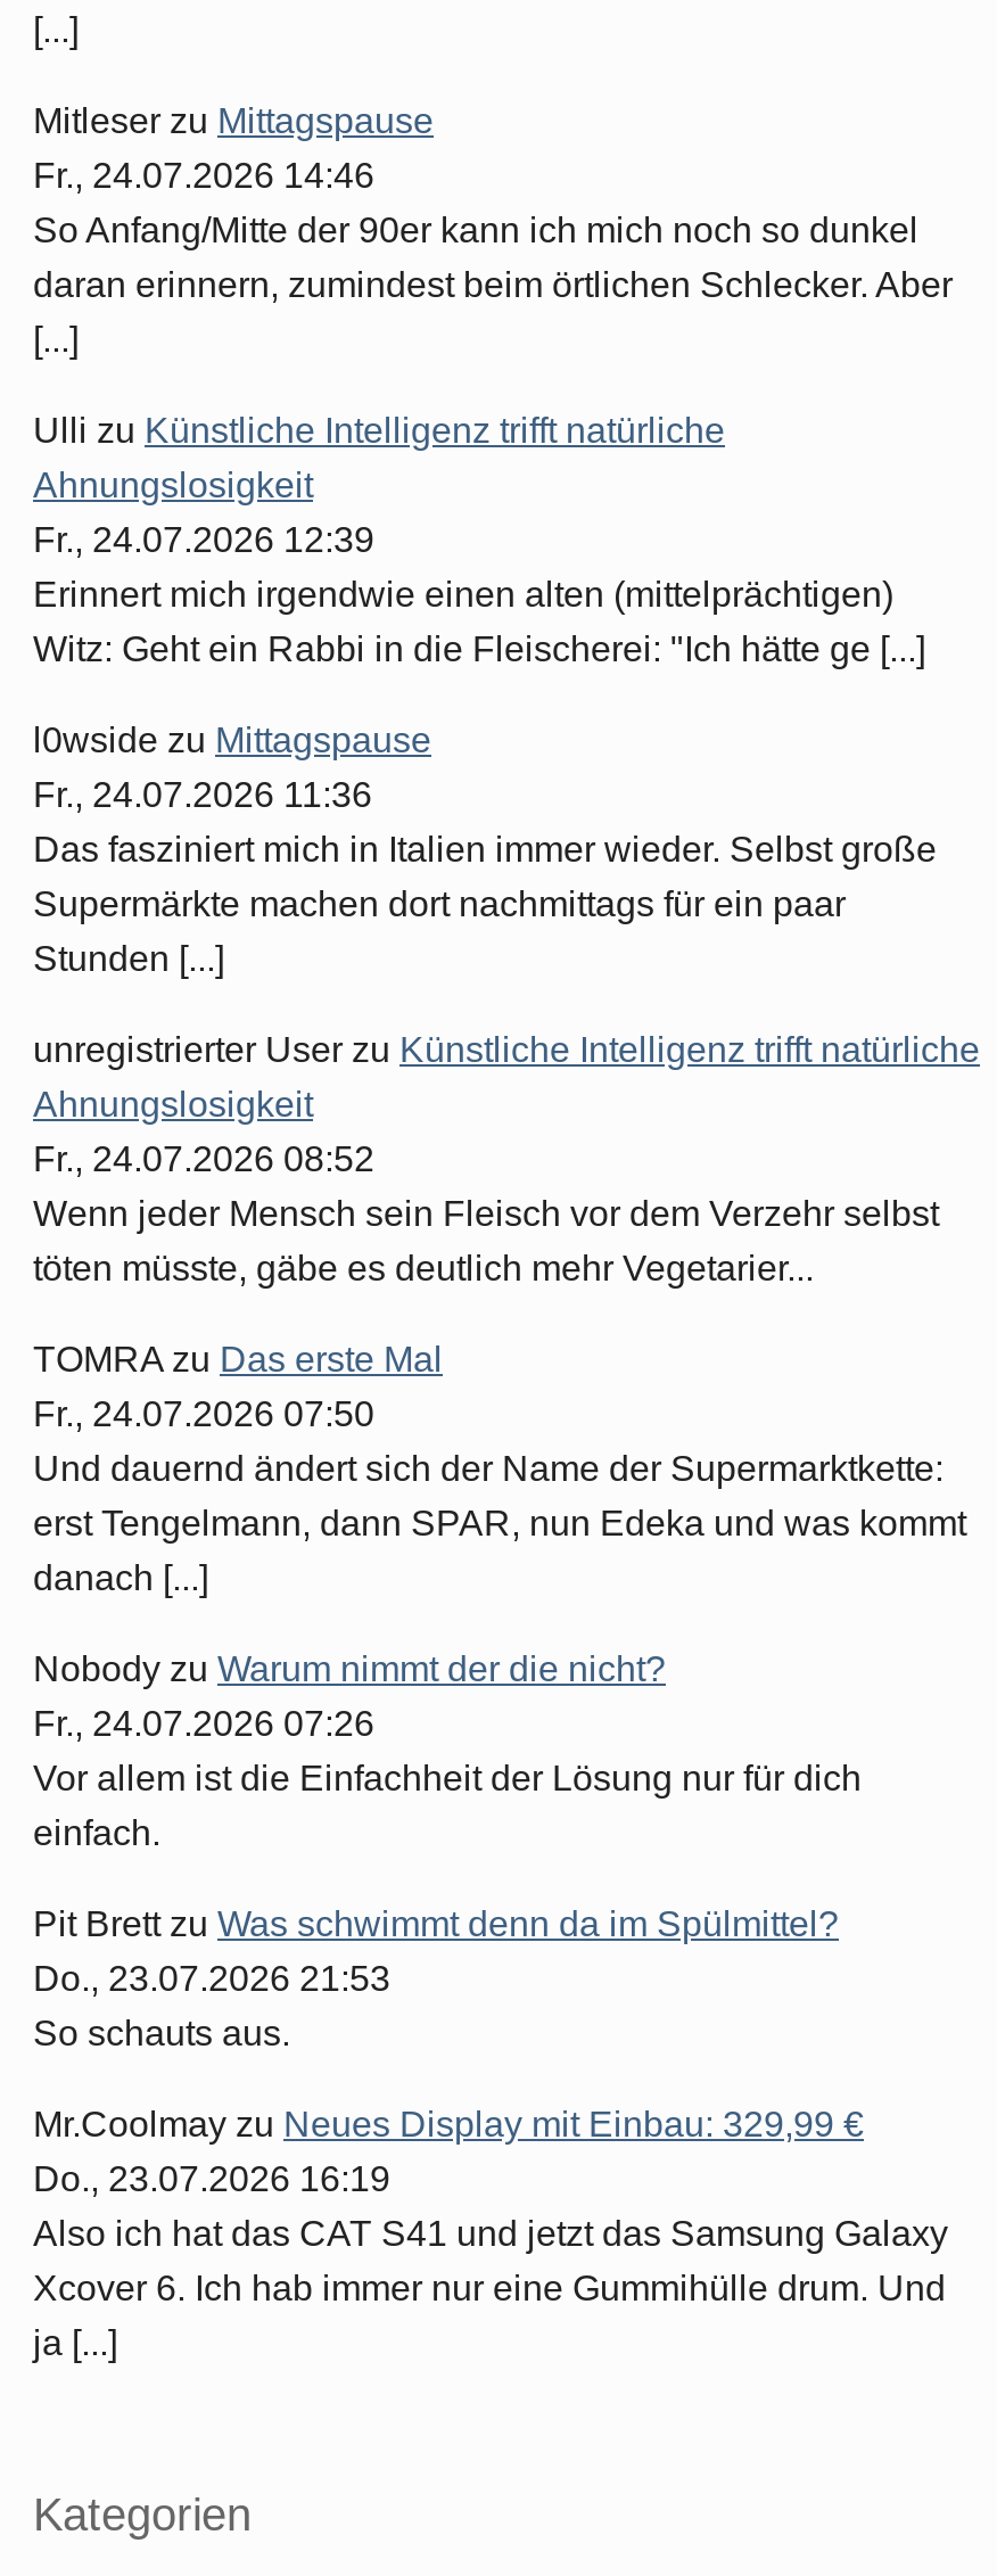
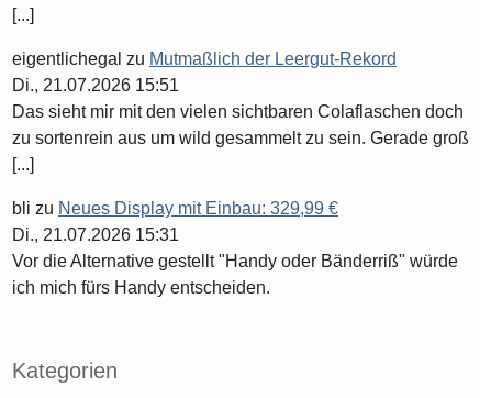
[33,101,953,303] Mitleser zu Mittagspause | Fr., 24.07.2026 14:46 | So Anfang/Mitte der 90er kann ich mich noch so dunkel | daran erinnern, zumindest beim örtlichen Schlecker. Aber -> [12,49,469,147] eigentlichegal zu Mutmaßlich der Leergut-Rekord | Di., 21.07.2026 15:51 | Das sieht mir mit den vielen sichtbaren Colaflaschen doch | zu sortenrein aus um wild gesammelt zu sein. Gerade groß
[33,410,980,2362] Ulli zu Künstliche Intelligenz trifft natürliche | Ahnungslosigkeit | Fr., 24.07.2026 12:39 | Erinnert mich irgendwie einen alten (mittelprächtigen) | Witz: Geht ein Rabbi in die Fleischerei: "Ich hätte ge [...] | l0wside zu Mittagspause | Fr., 24.07.2026 11:36 | Das fasziniert mich in Italien immer wieder. Selbst große | Supermärkte machen dort nachmittags für ein paar | Stunden [...] | unregistrierter User zu Künstliche Intelligenz trifft natürliche | Ahnungslosigkeit | Fr., 24.07.2026 08:52 | Wenn jeder Mensch sein Fleisch vor dem Verzehr selbst | töten müsste, gäbe es deutlich mehr Vegetarier... | TOMRA zu Das erste Mal | Fr., 24.07.2026 07:50 | Und dauernd ändert sich der Name der Supermarktkette: | erst Tengelmann, dann SPAR, nun Edeka und was kommt | danach [...] | Nobody zu Warum nimmt der die nicht? | Fr., 24.07.2026 07:26 | Vor allem ist die Einfachheit der Lösung nur für dich | einfach. | Pit Brett zu Was schwimmt denn da im Spülmittel? | Do., 23.07.2026 21:53 | So schauts aus. | Mr.Coolmay zu Neues Display mit Einbau: 329,99 € | Do., 23.07.2026 16:19 | Also ich hat das CAT S41 und jetzt das Samsung Galaxy | Xcover 6. Ich hab immer nur eine Gummihülle drum. Und | ja [...] -> [12,199,458,297] bli zu Neues Display mit Einbau: 329,99 € | Di., 21.07.2026 15:31 | Vor die Alternative gestellt "Handy oder Bänderriß" würde | ich mich fürs Handy entscheiden.

